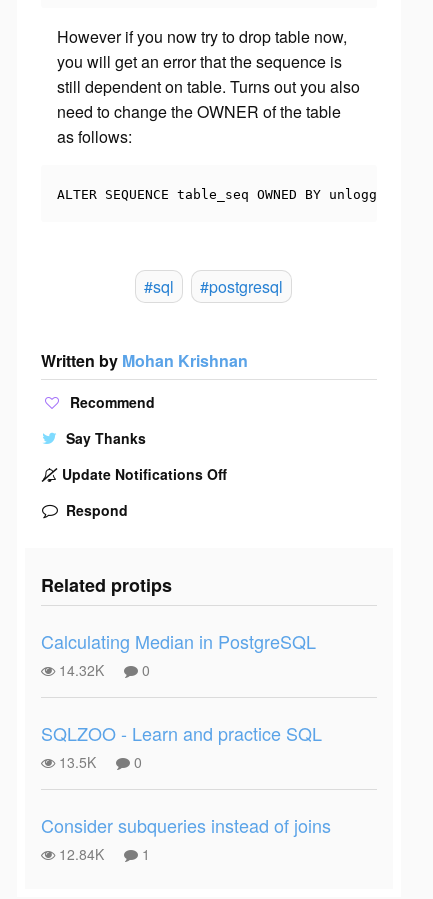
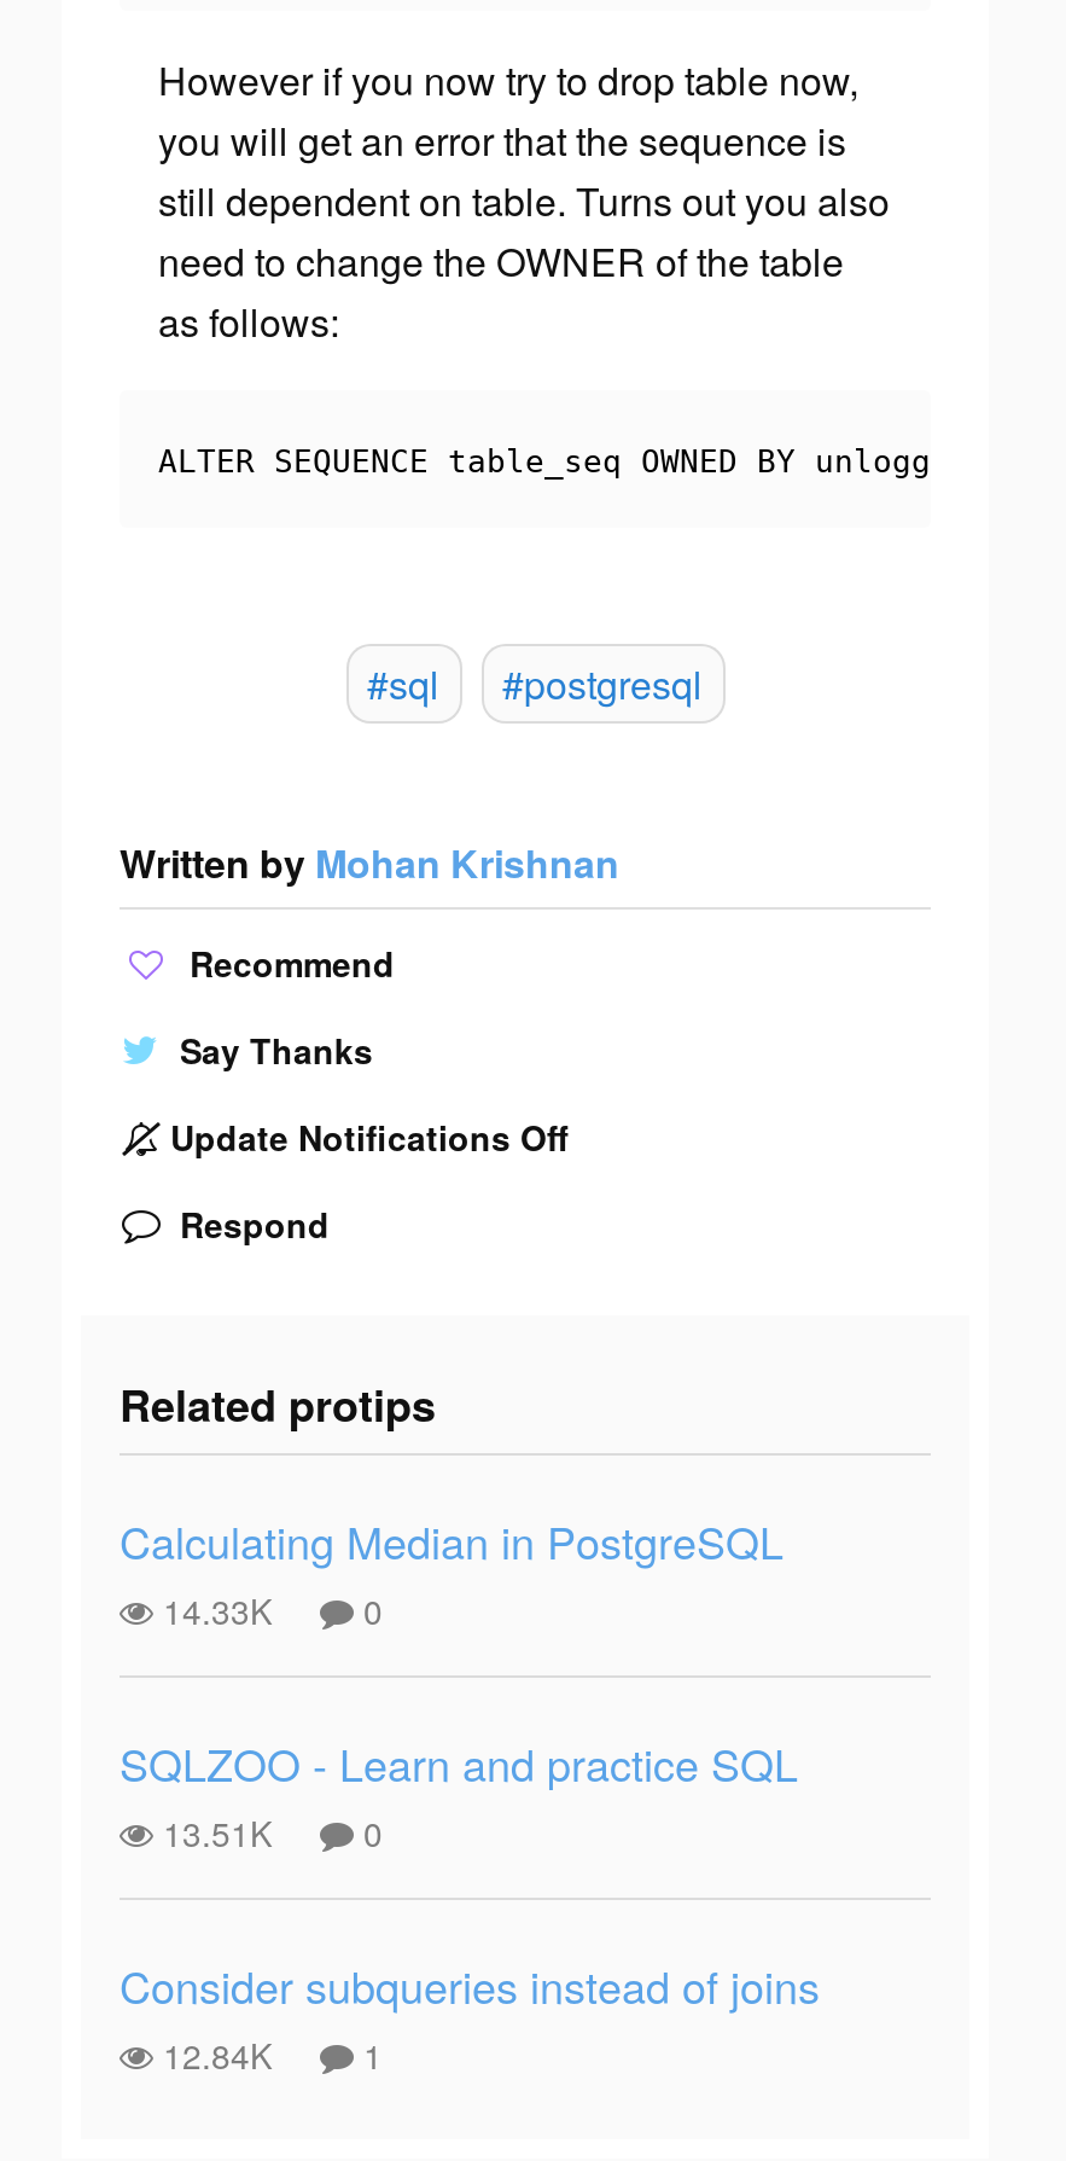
[55,660,150,680] 14.32K 0 -> [153,1586,383,1634] 14.33K 0
[55,752,142,772] 13.5K 0 -> [153,1808,383,1856] 13.51K 0

